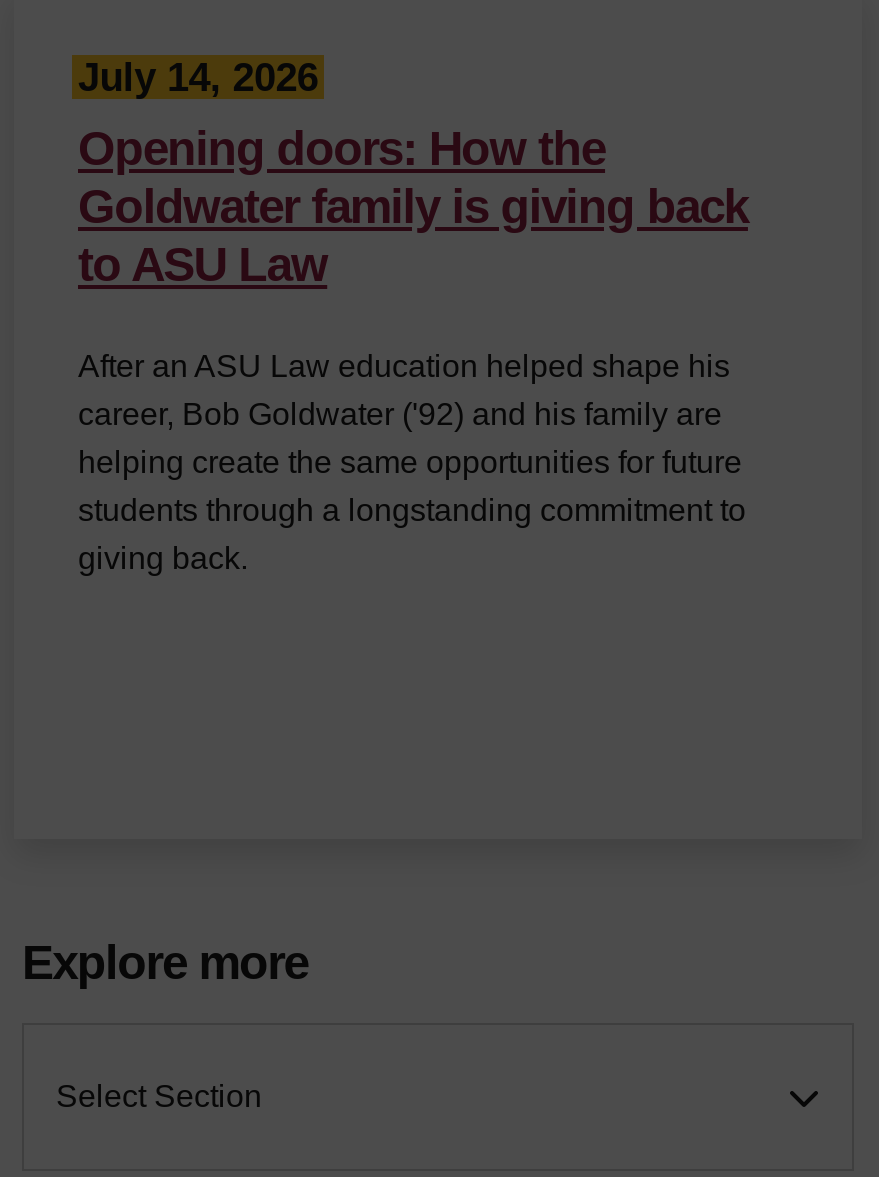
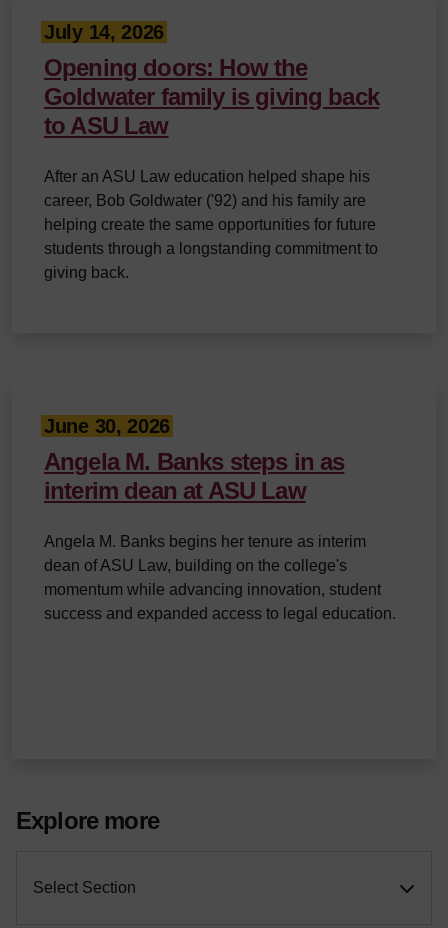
none -> [44,414,396,621] June 30, 2026 | Angela M. Banks steps in as | interim dean at ASU Law | Angela M. Banks begins her tenure as interim | dean of ASU Law, building on the college's | momentum while advancing innovation, student | success and expanded access to legal education.

